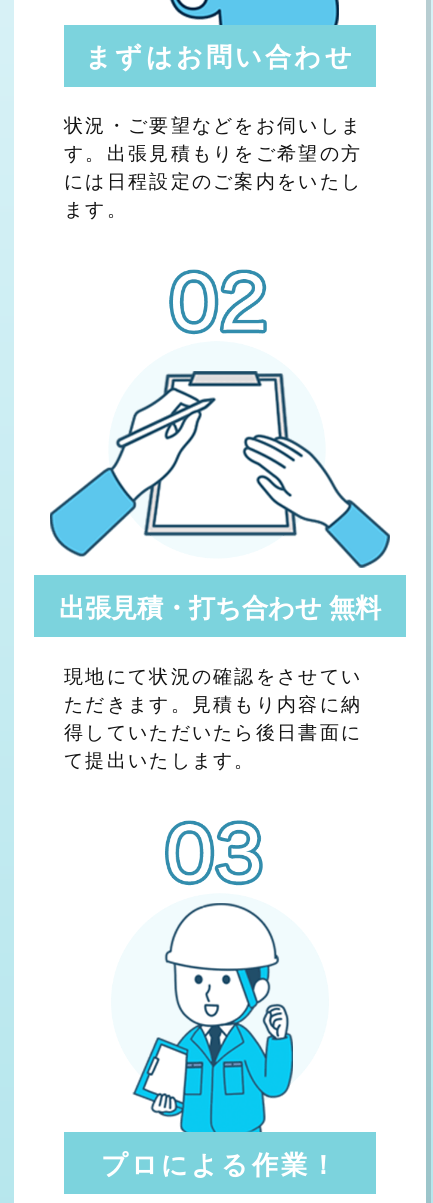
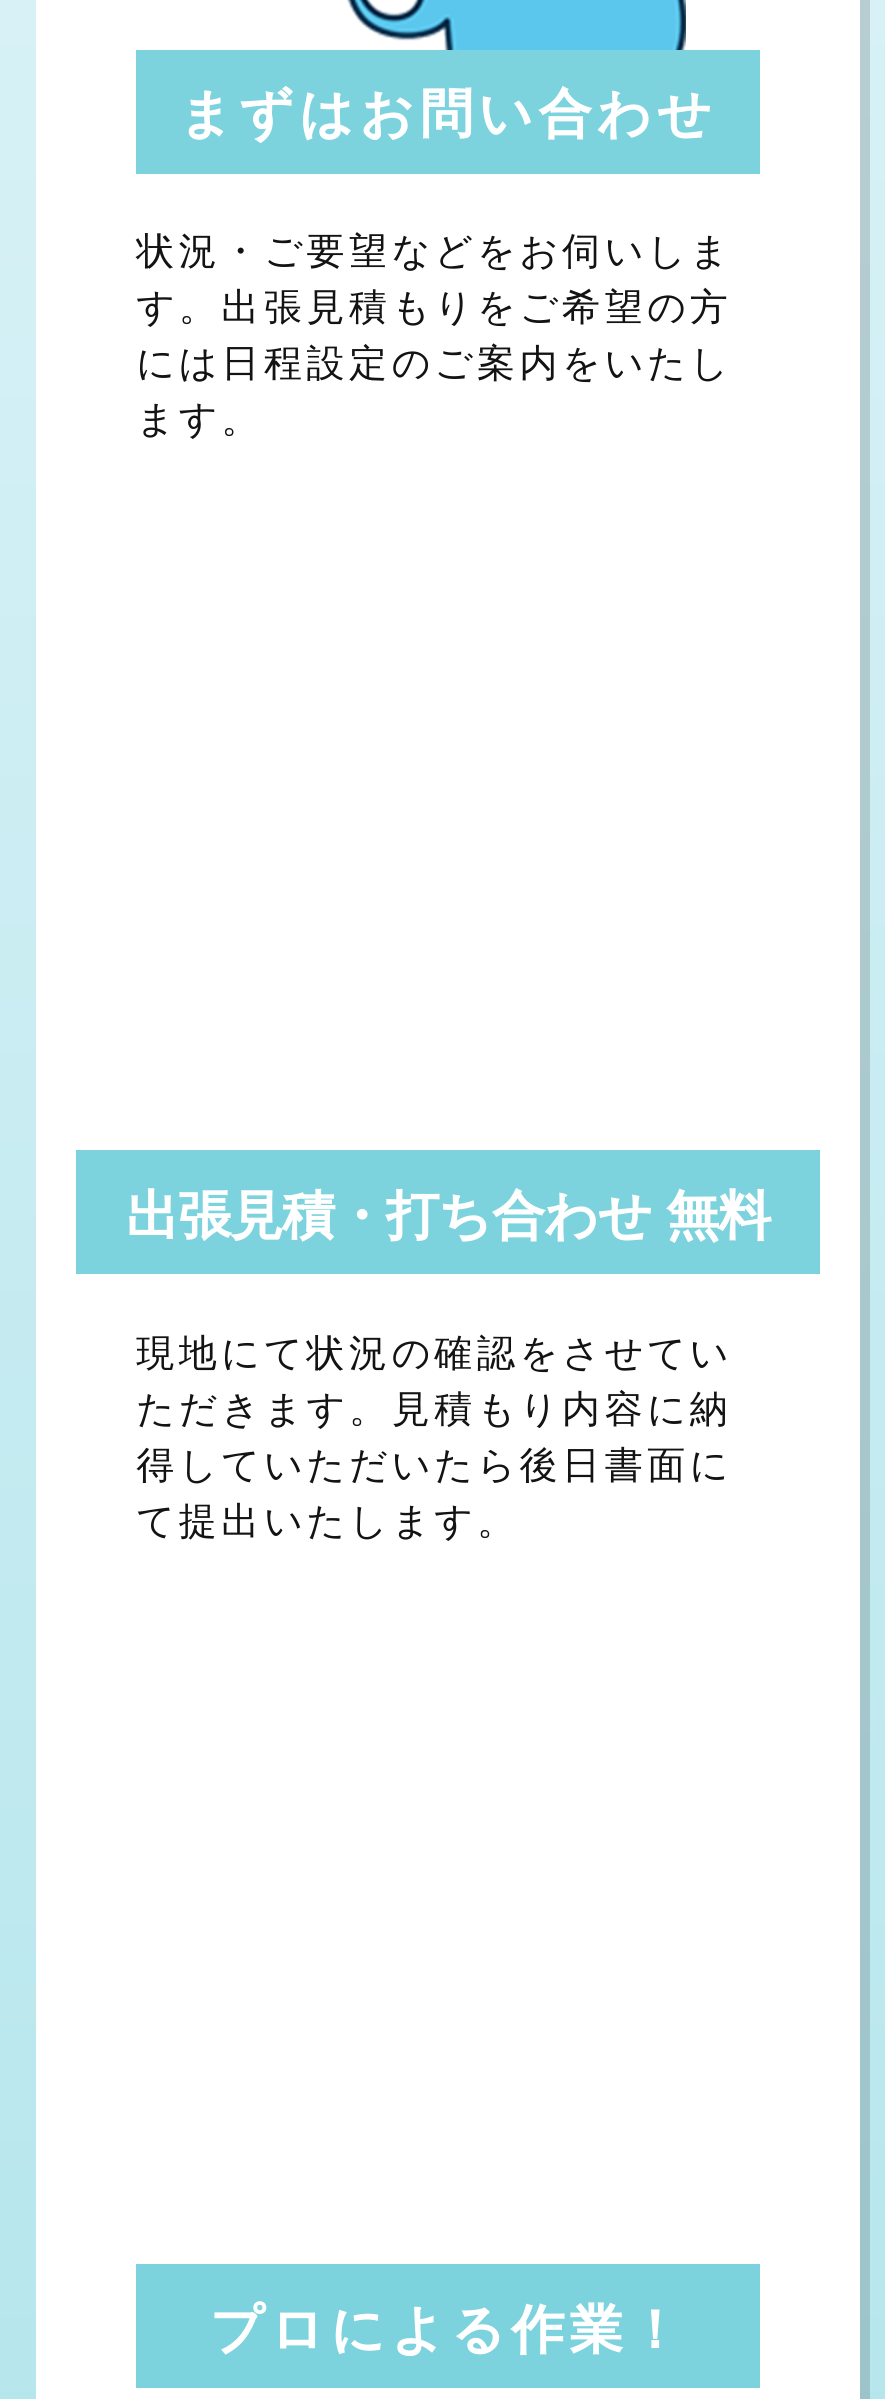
[168,269,268,335] [image] -> none
[49,370,391,569] [image] -> none
[164,819,264,886] [image] -> none
[132,902,294,1133] [image] -> none

